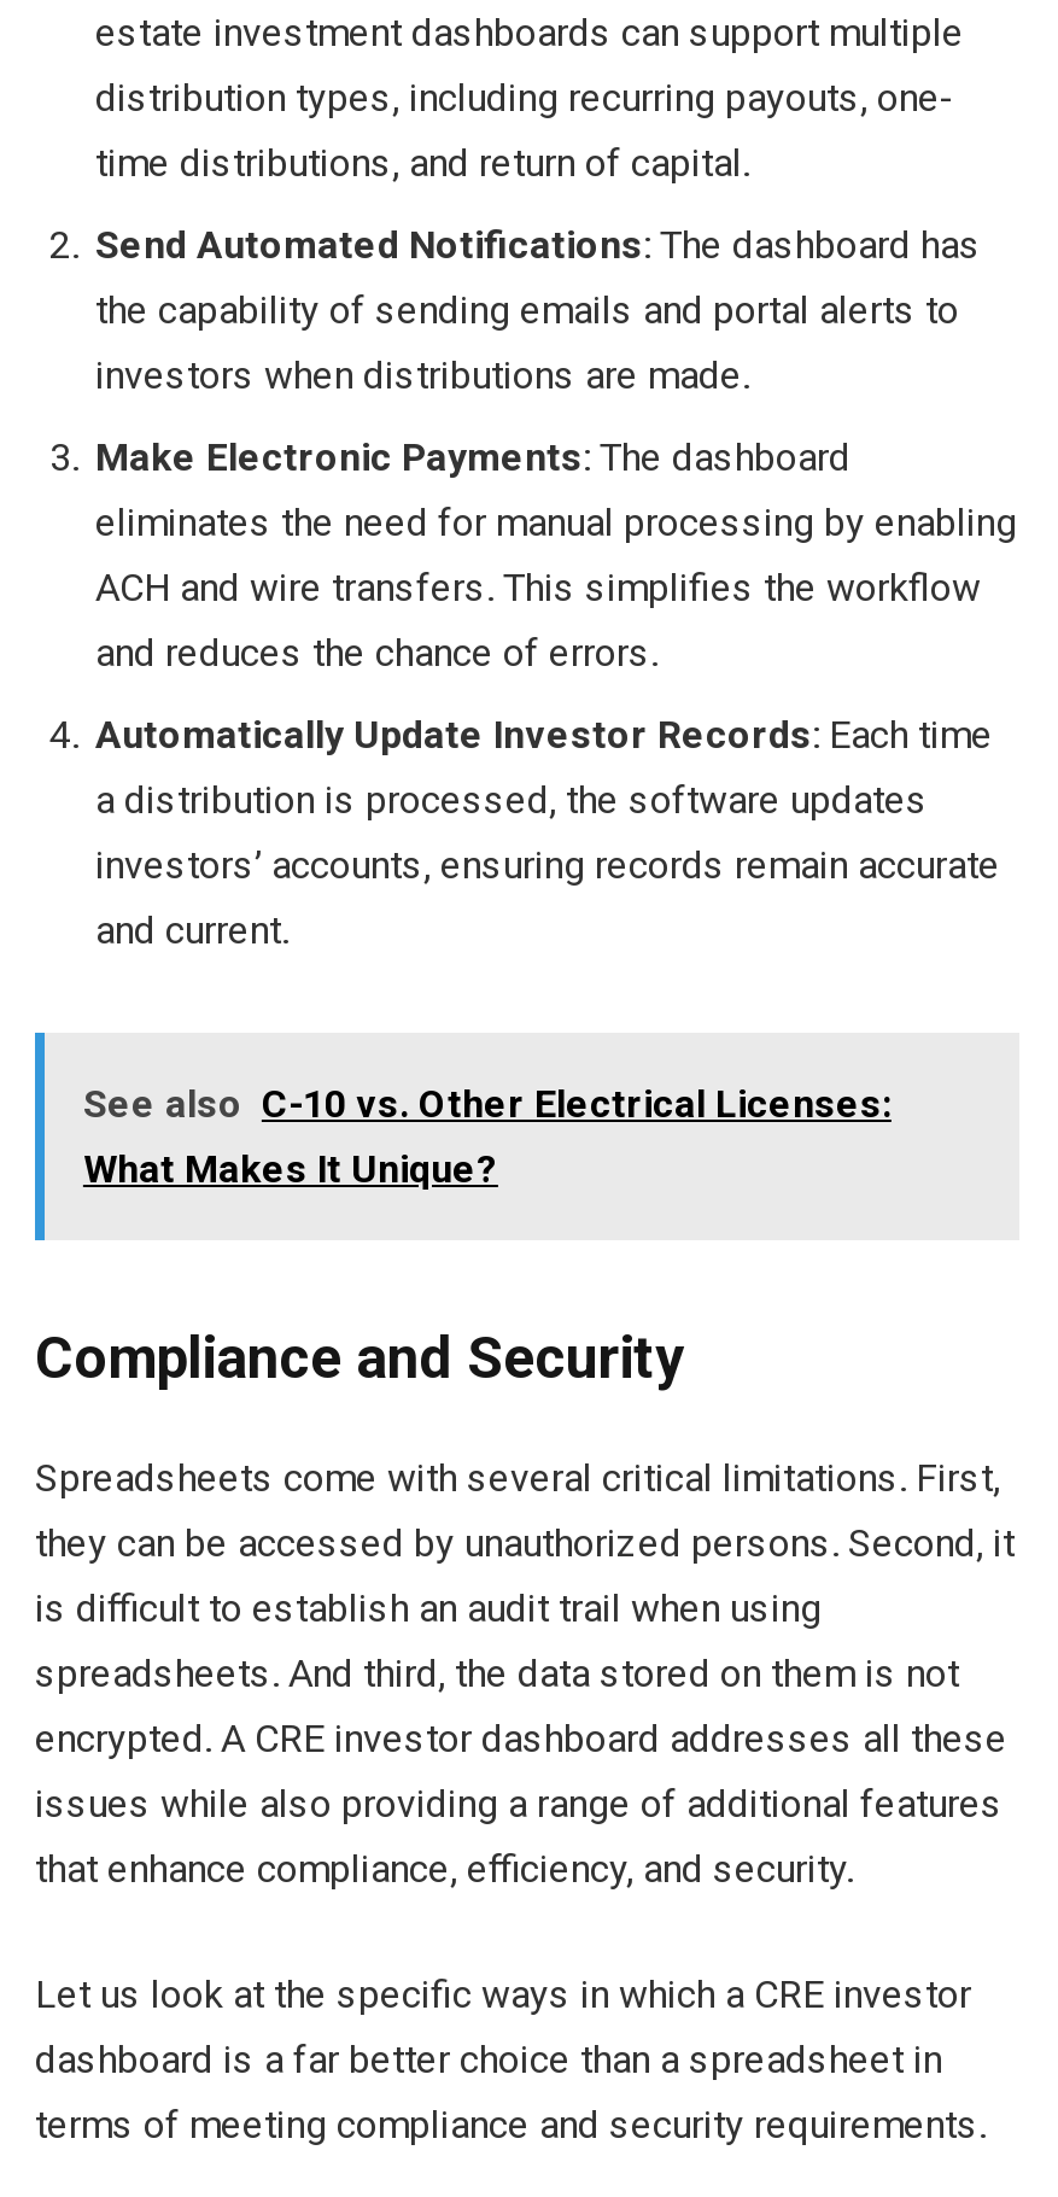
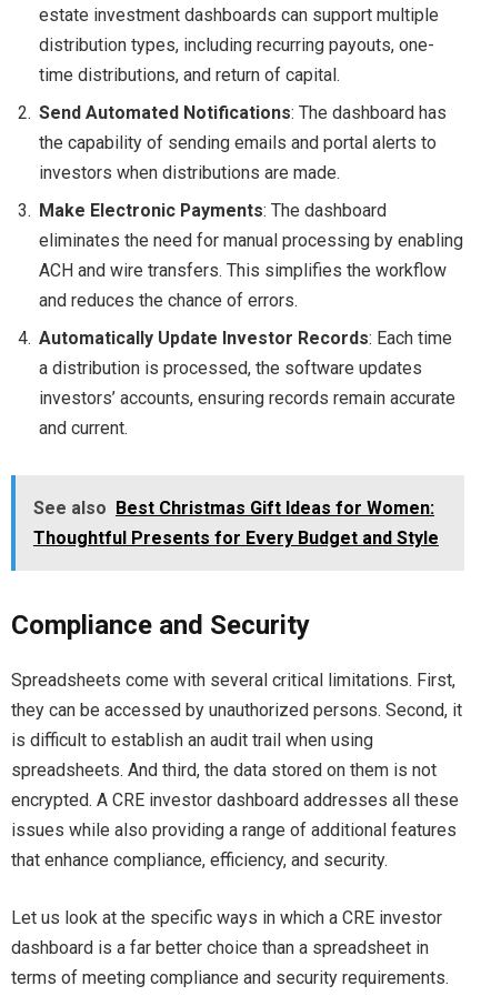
[83,1081,891,1192] See also C-10 vs. Other Electrical Licenses: | What Makes It Unique? -> [33,497,439,548] See also Best Christmas Gift Ideas for Women: | Thoughtful Presents for Every Budget and Style

